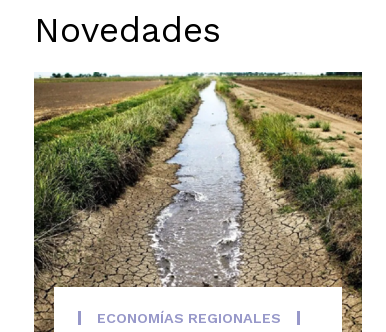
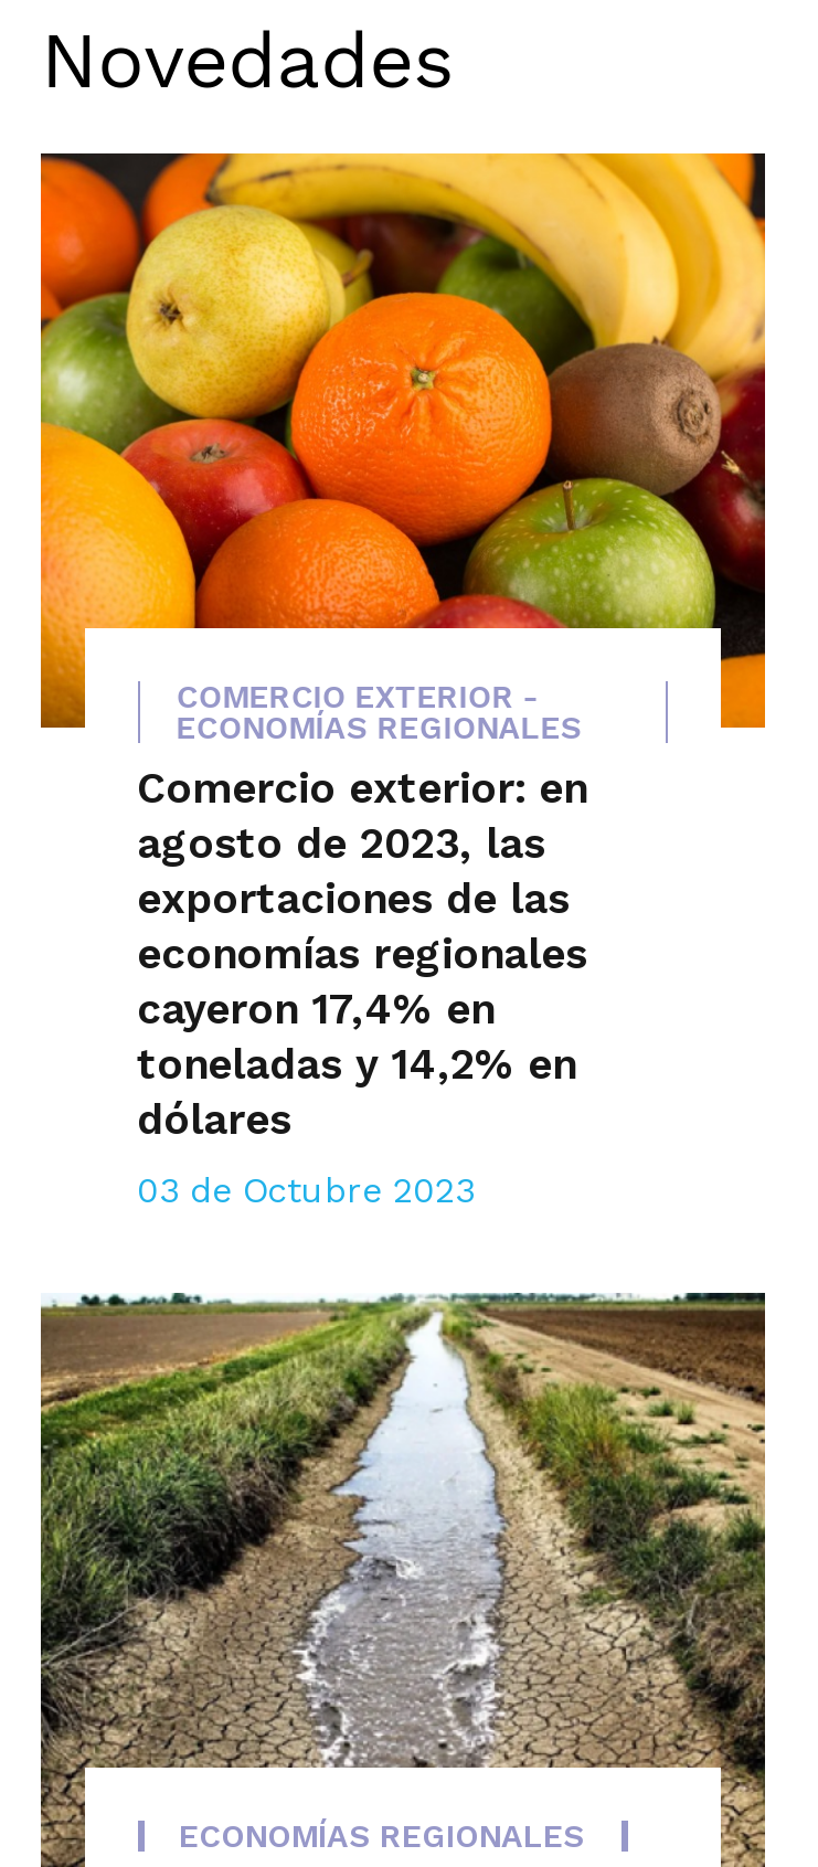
none -> [39,151,767,1211] [image] | COMERCIO EXTERIOR - | ECONOMÍAS REGIONALES | Comercio exterior: en | agosto de 2023, las | exportaciones de las | economías regionales | cayeron 17,4% en | toneladas y 14,2% en | dólares | 03 de Octubre 2023

